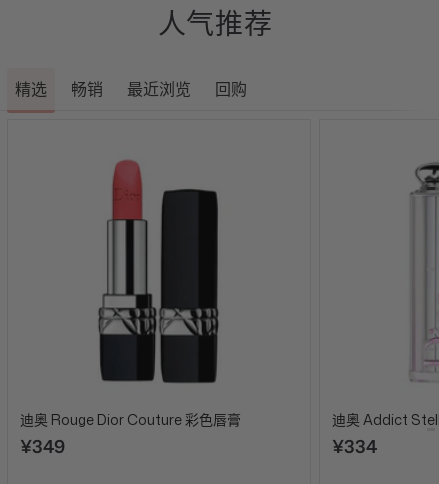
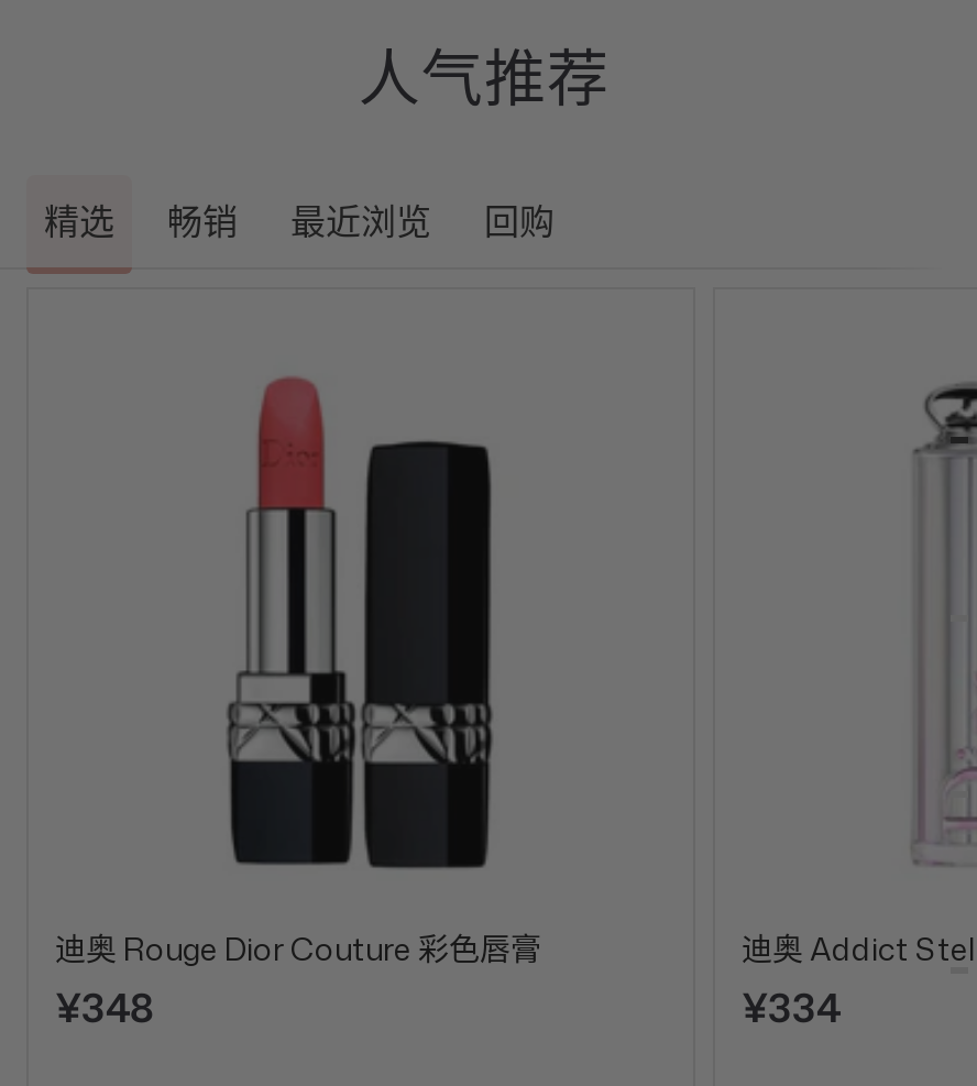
[20,433,65,459] ¥349 -> [55,977,154,1035] ¥348

